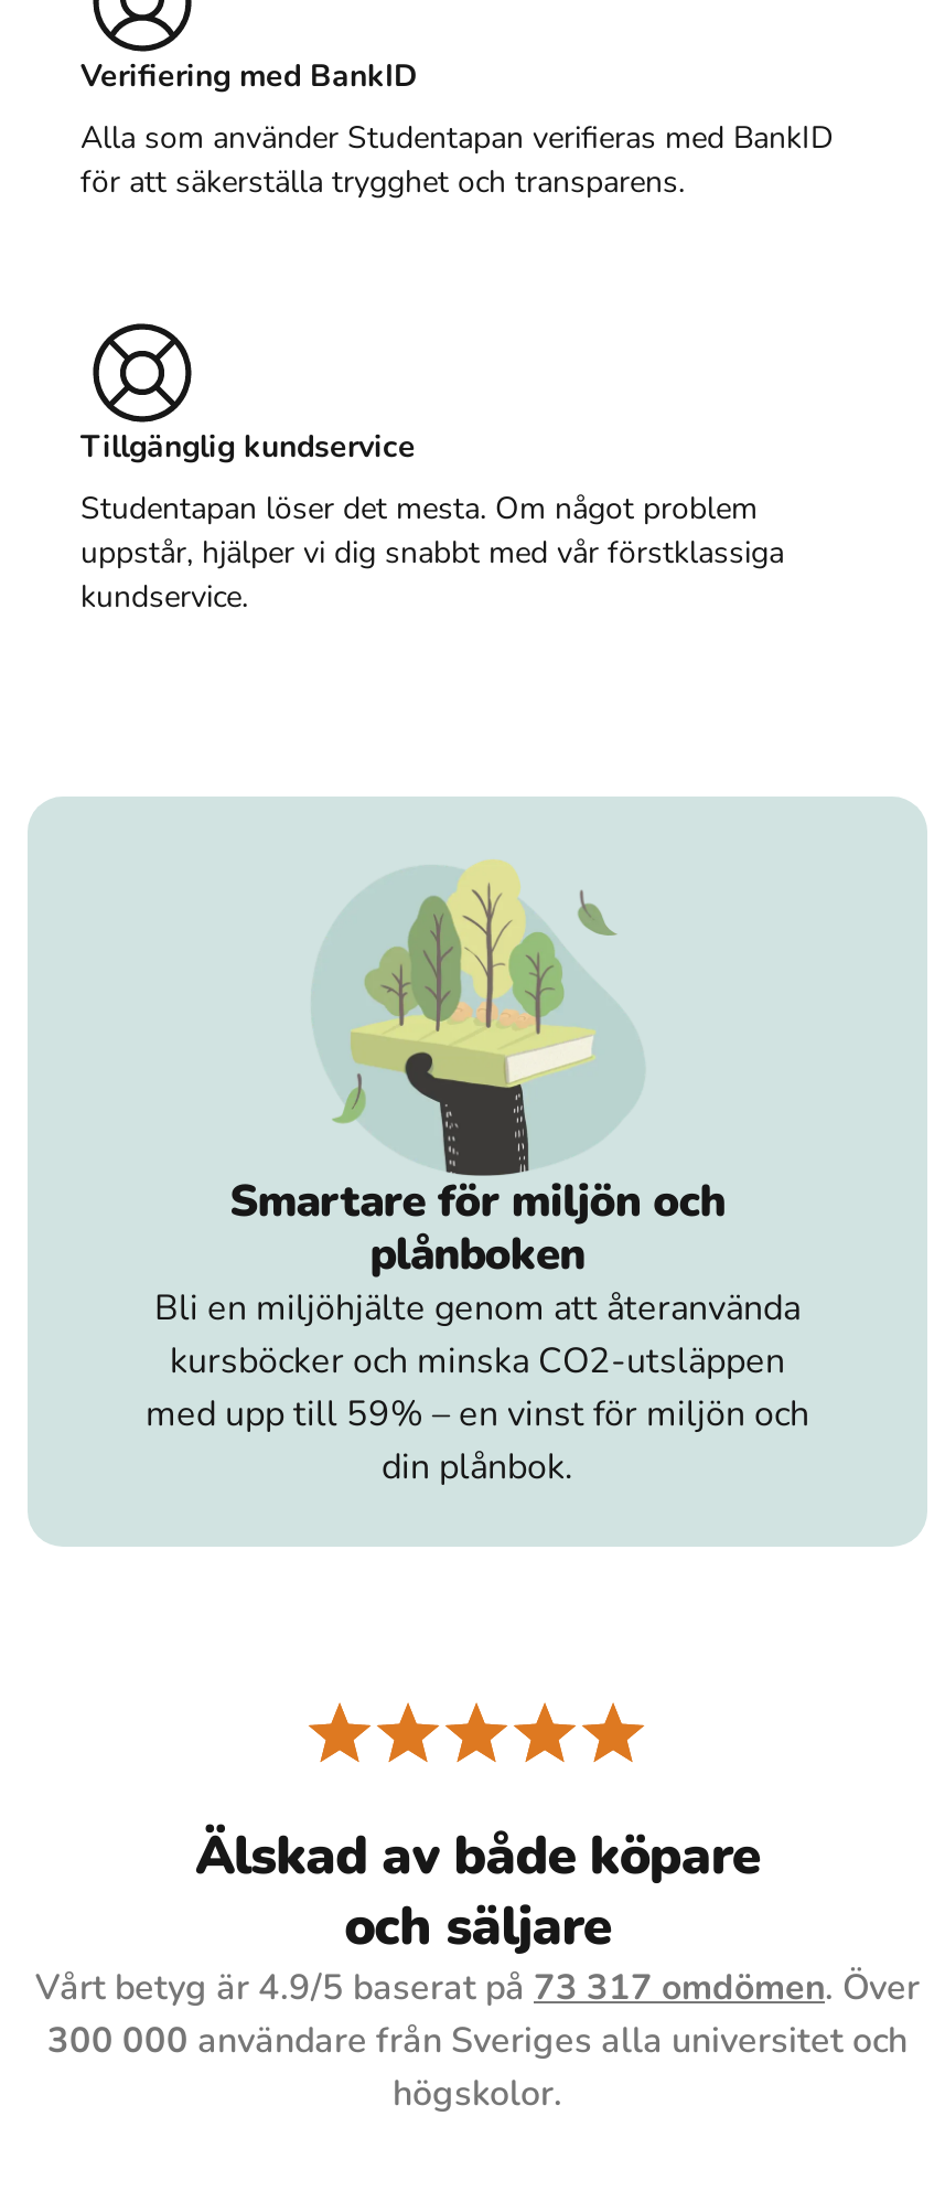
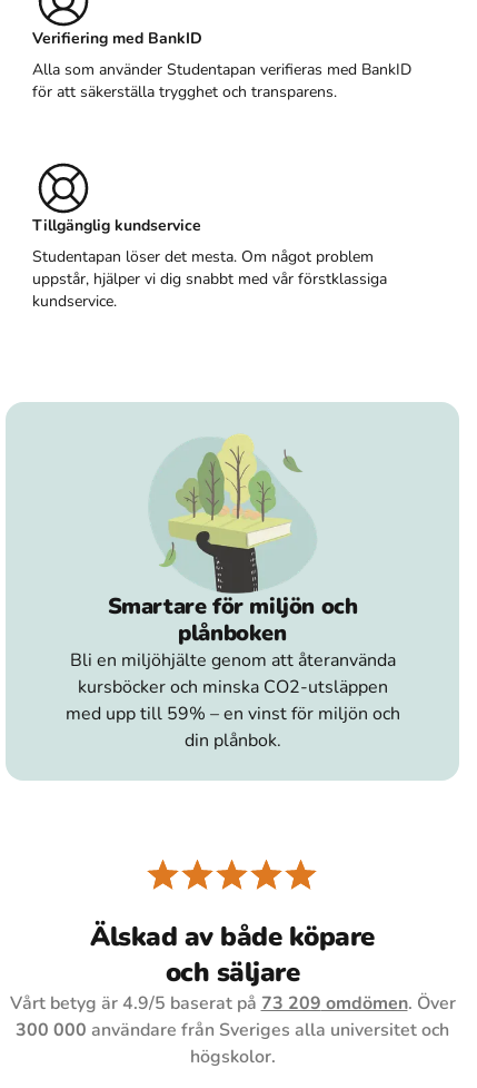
[35,1965,920,2013] Vårt betyg är 4.9/5 baserat på 73 317 omdömen. Över -> [9,992,455,1016] Vårt betyg är 4.9/5 baserat på 73 209 omdömen. Över

